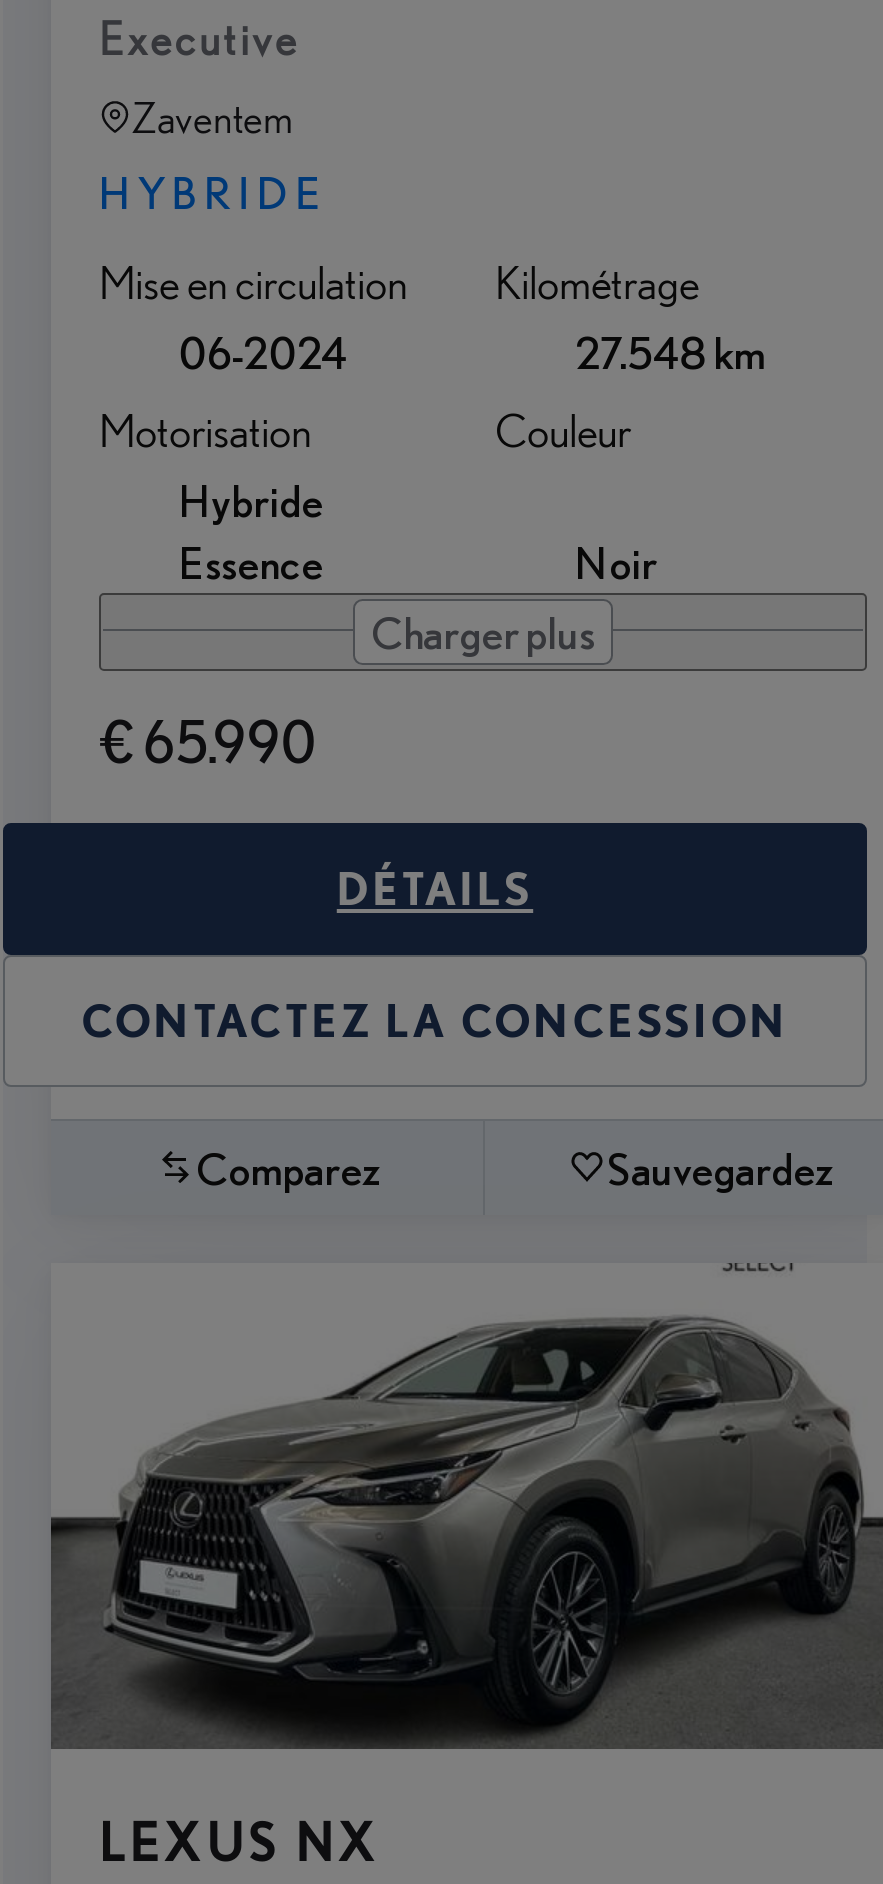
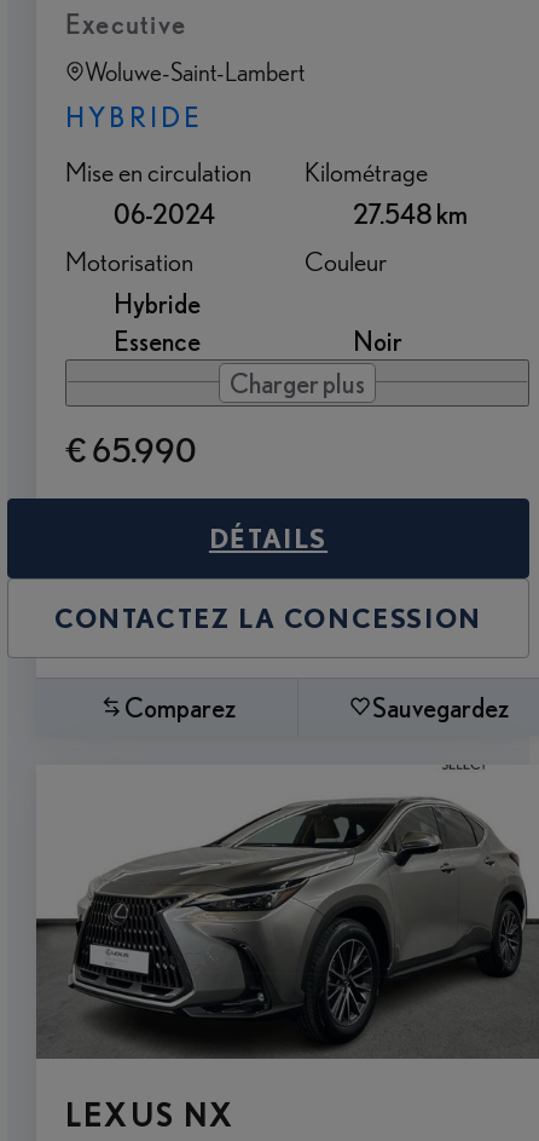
[131,92,293,142] Zaventem -> [85,56,305,87] Woluwe-Saint-Lambert

